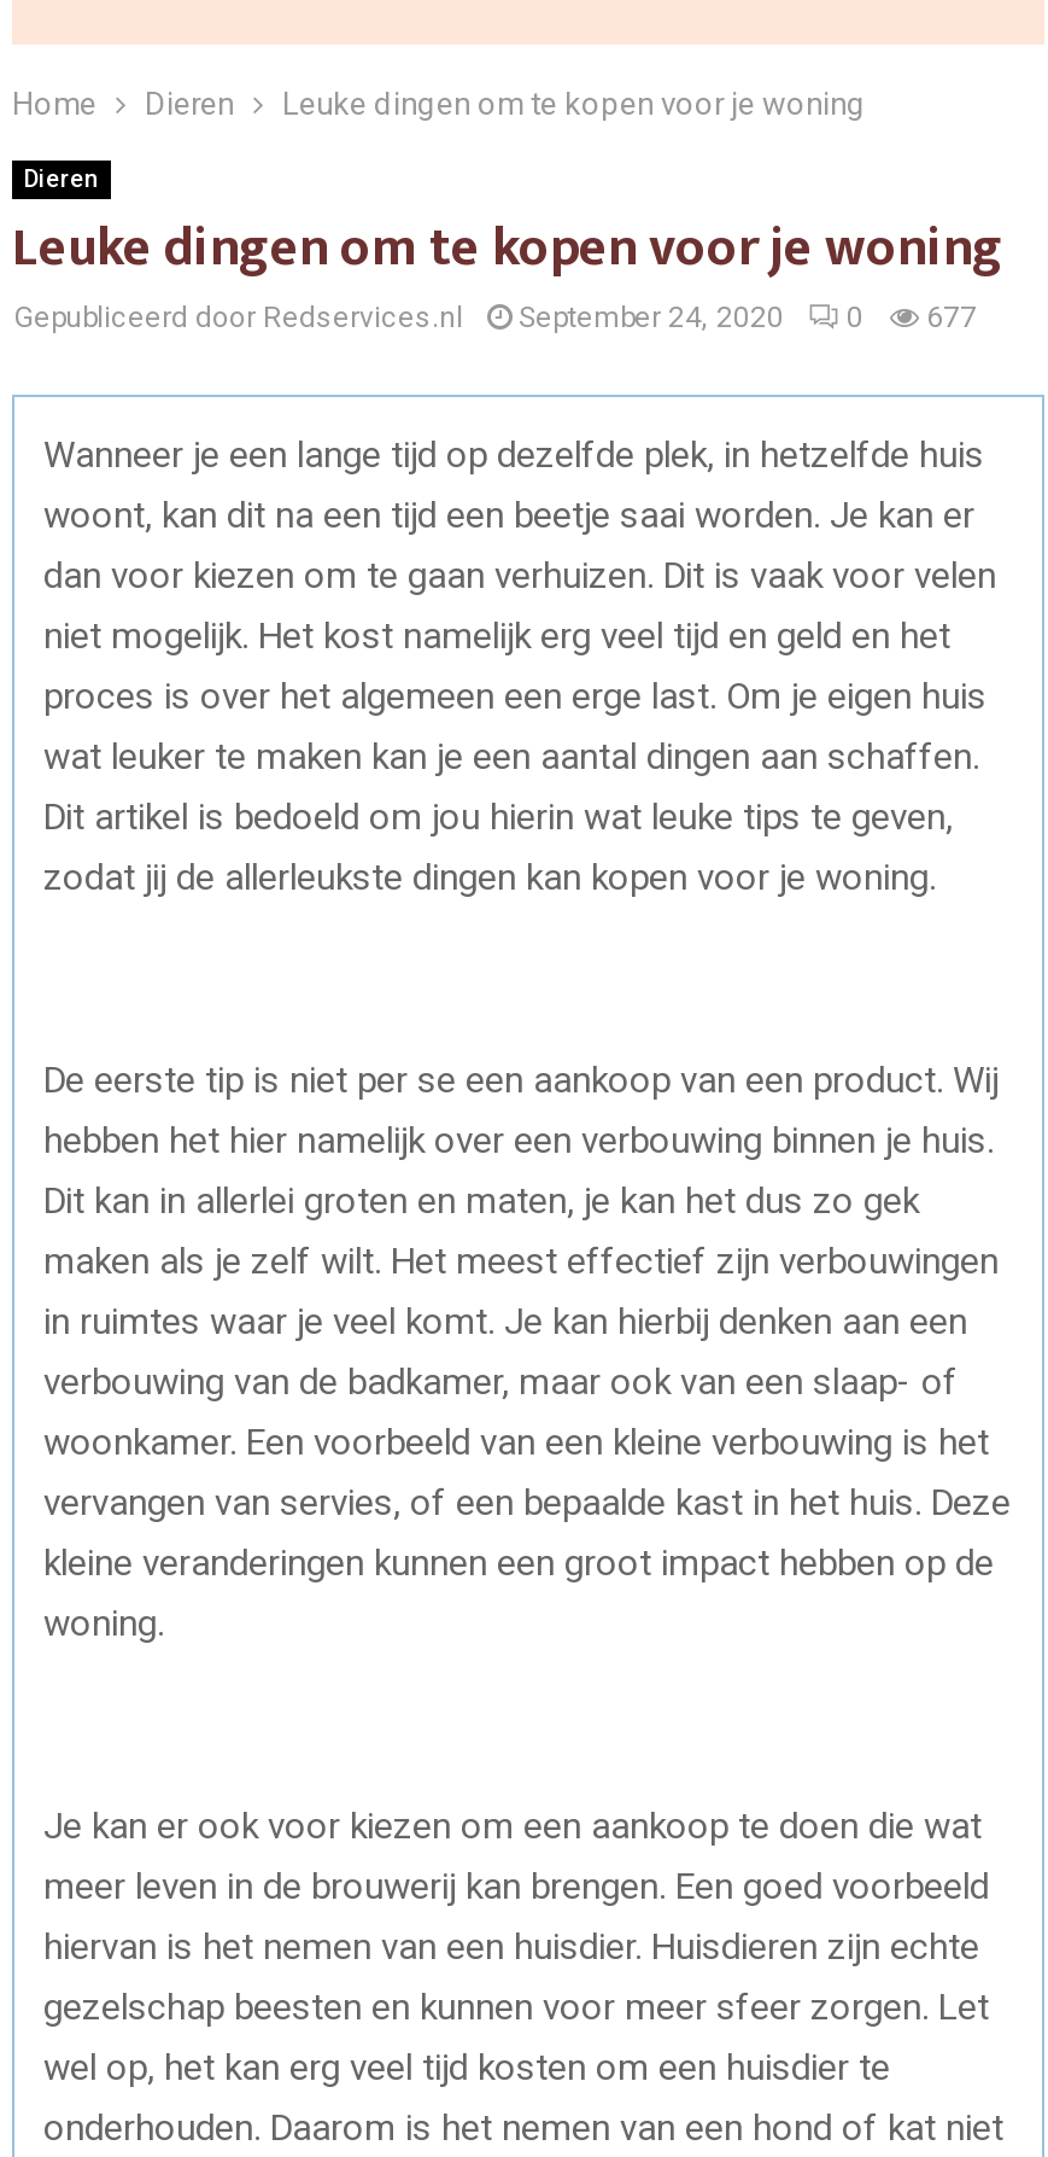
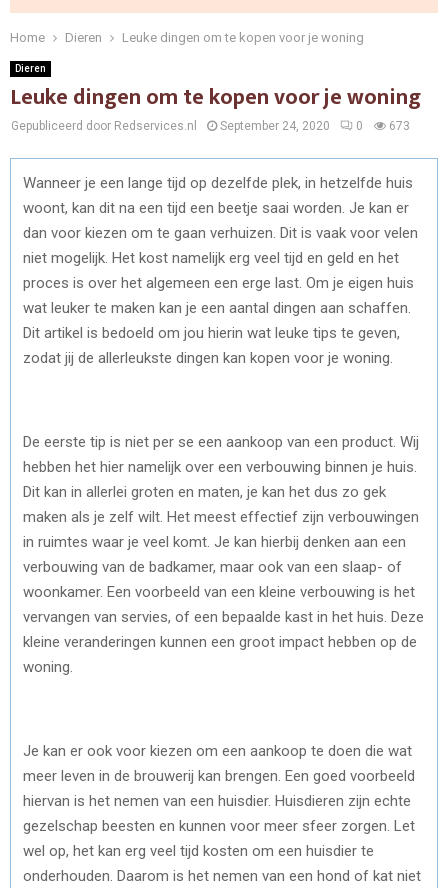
[14,301,977,334] Gepubliceerd door Redservices.nl September 24, 2020 0 677 -> [11,119,410,133] Gepubliceerd door Redservices.nl September 24, 2020 0 673

